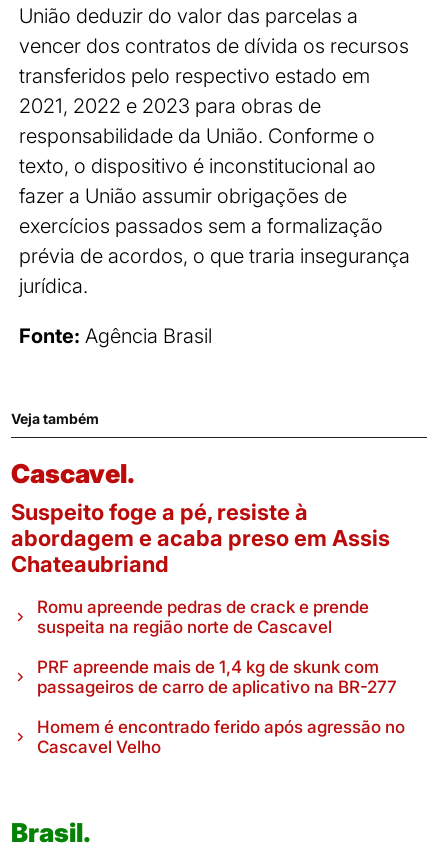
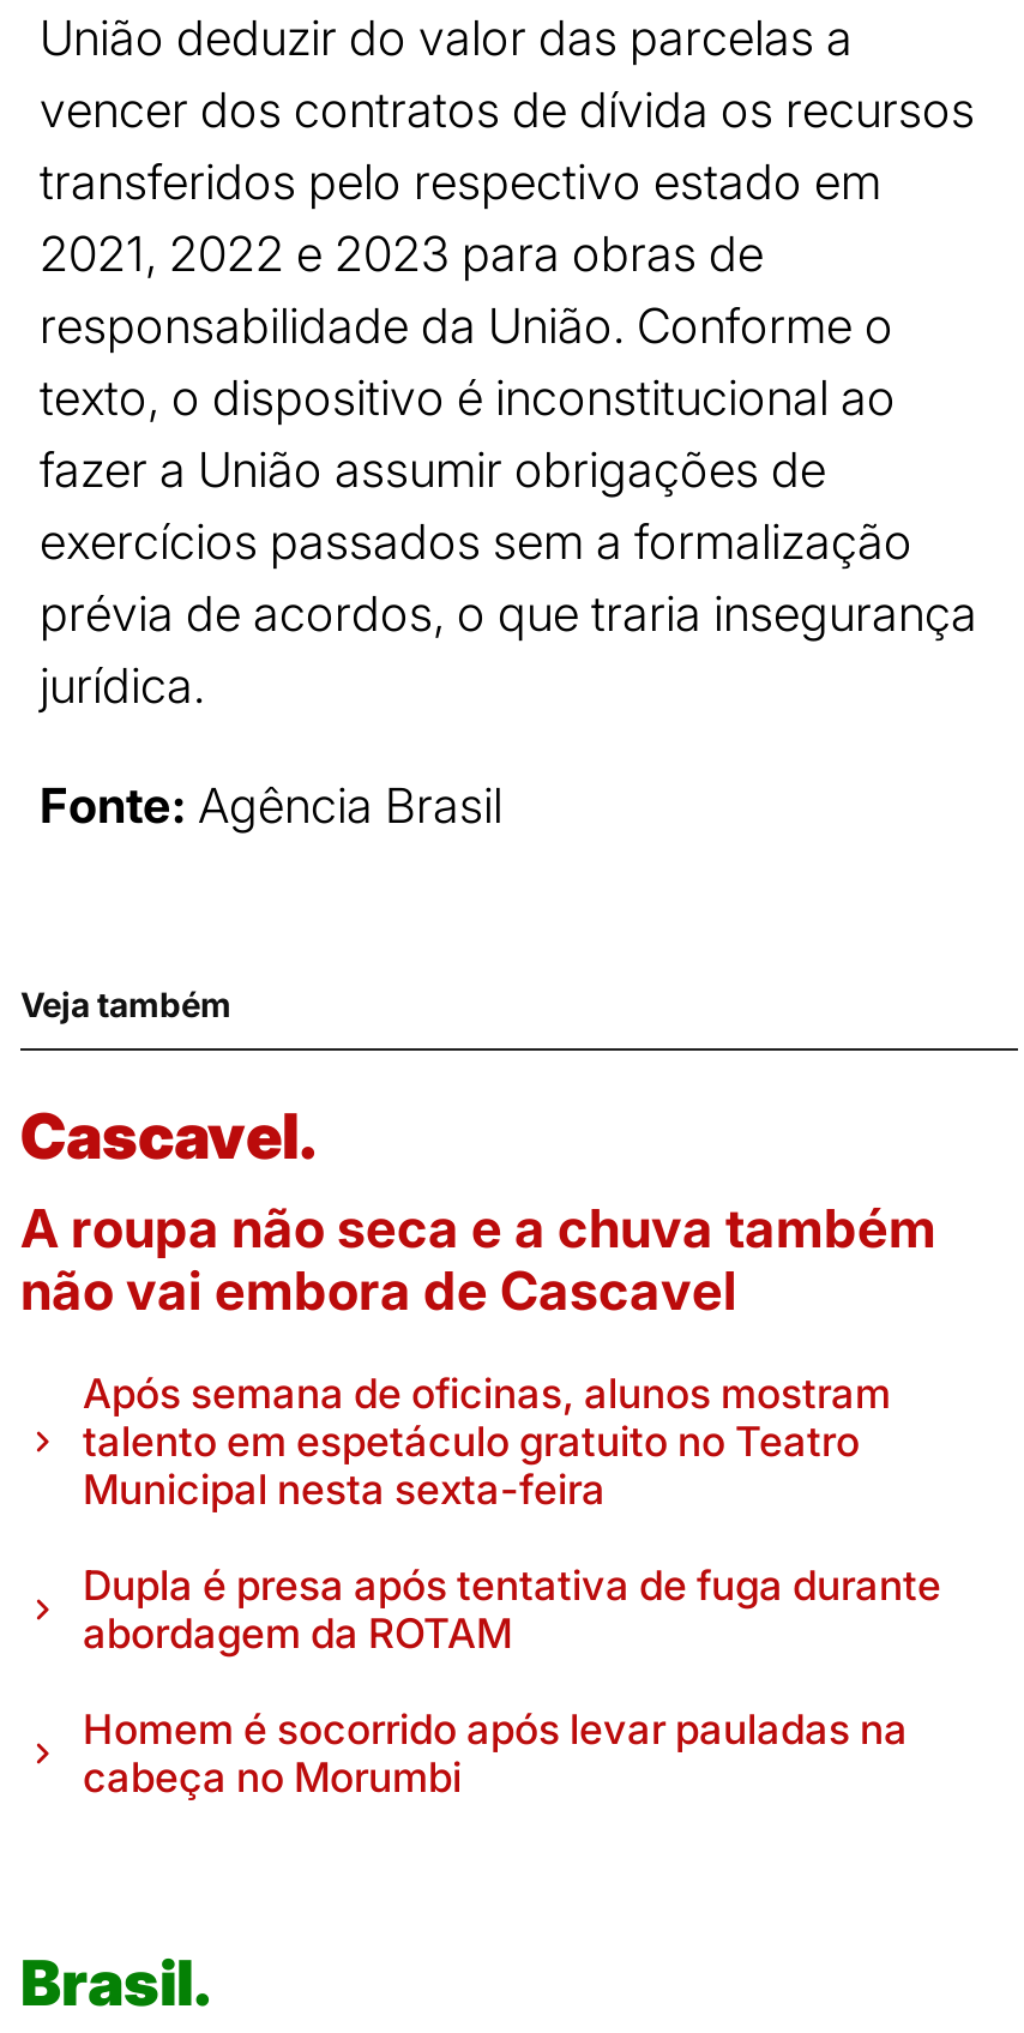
[11,499,390,577] Suspeito foge a pé, resiste à | abordagem e acaba preso em Assis | Chateaubriand -> [20,1197,936,1322] A roupa não seca e a chuva também | não vai embora de Cascavel
[37,597,369,637] Romu apreende pedras de crack e prende | suspeita na região norte de Cascavel -> [83,1370,891,1514] Após semana de oficinas, alunos mostram | talento em espetáculo gratuito no Teatro | Municipal nesta sexta-feira
[37,657,397,697] PRF apreende mais de 1,4 kg de skunk com | passageiros de carro de aplicativo na BR-277 -> [83,1562,941,1658] Dupla é presa após tentativa de fuga durante | abordagem da ROTAM
[37,717,405,757] Homem é encontrado ferido após agressão no | Cascavel Velho -> [83,1706,908,1802] Homem é socorrido após levar pauladas na | cabeça no Morumbi

